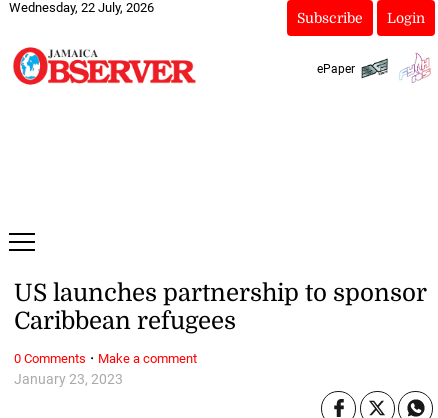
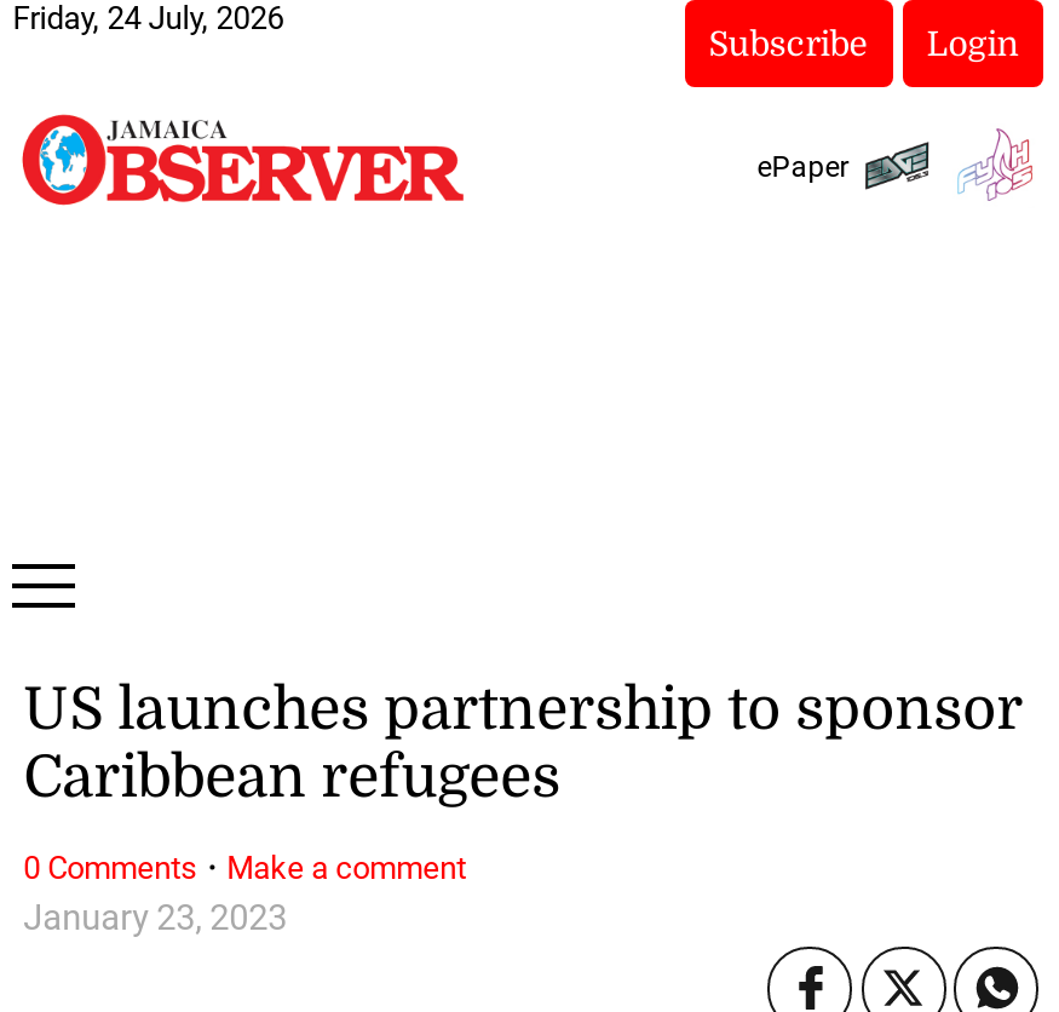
[9,0,154,15] Wednesday, 22 July, 2026 -> [13,0,284,36] Friday, 24 July, 2026

